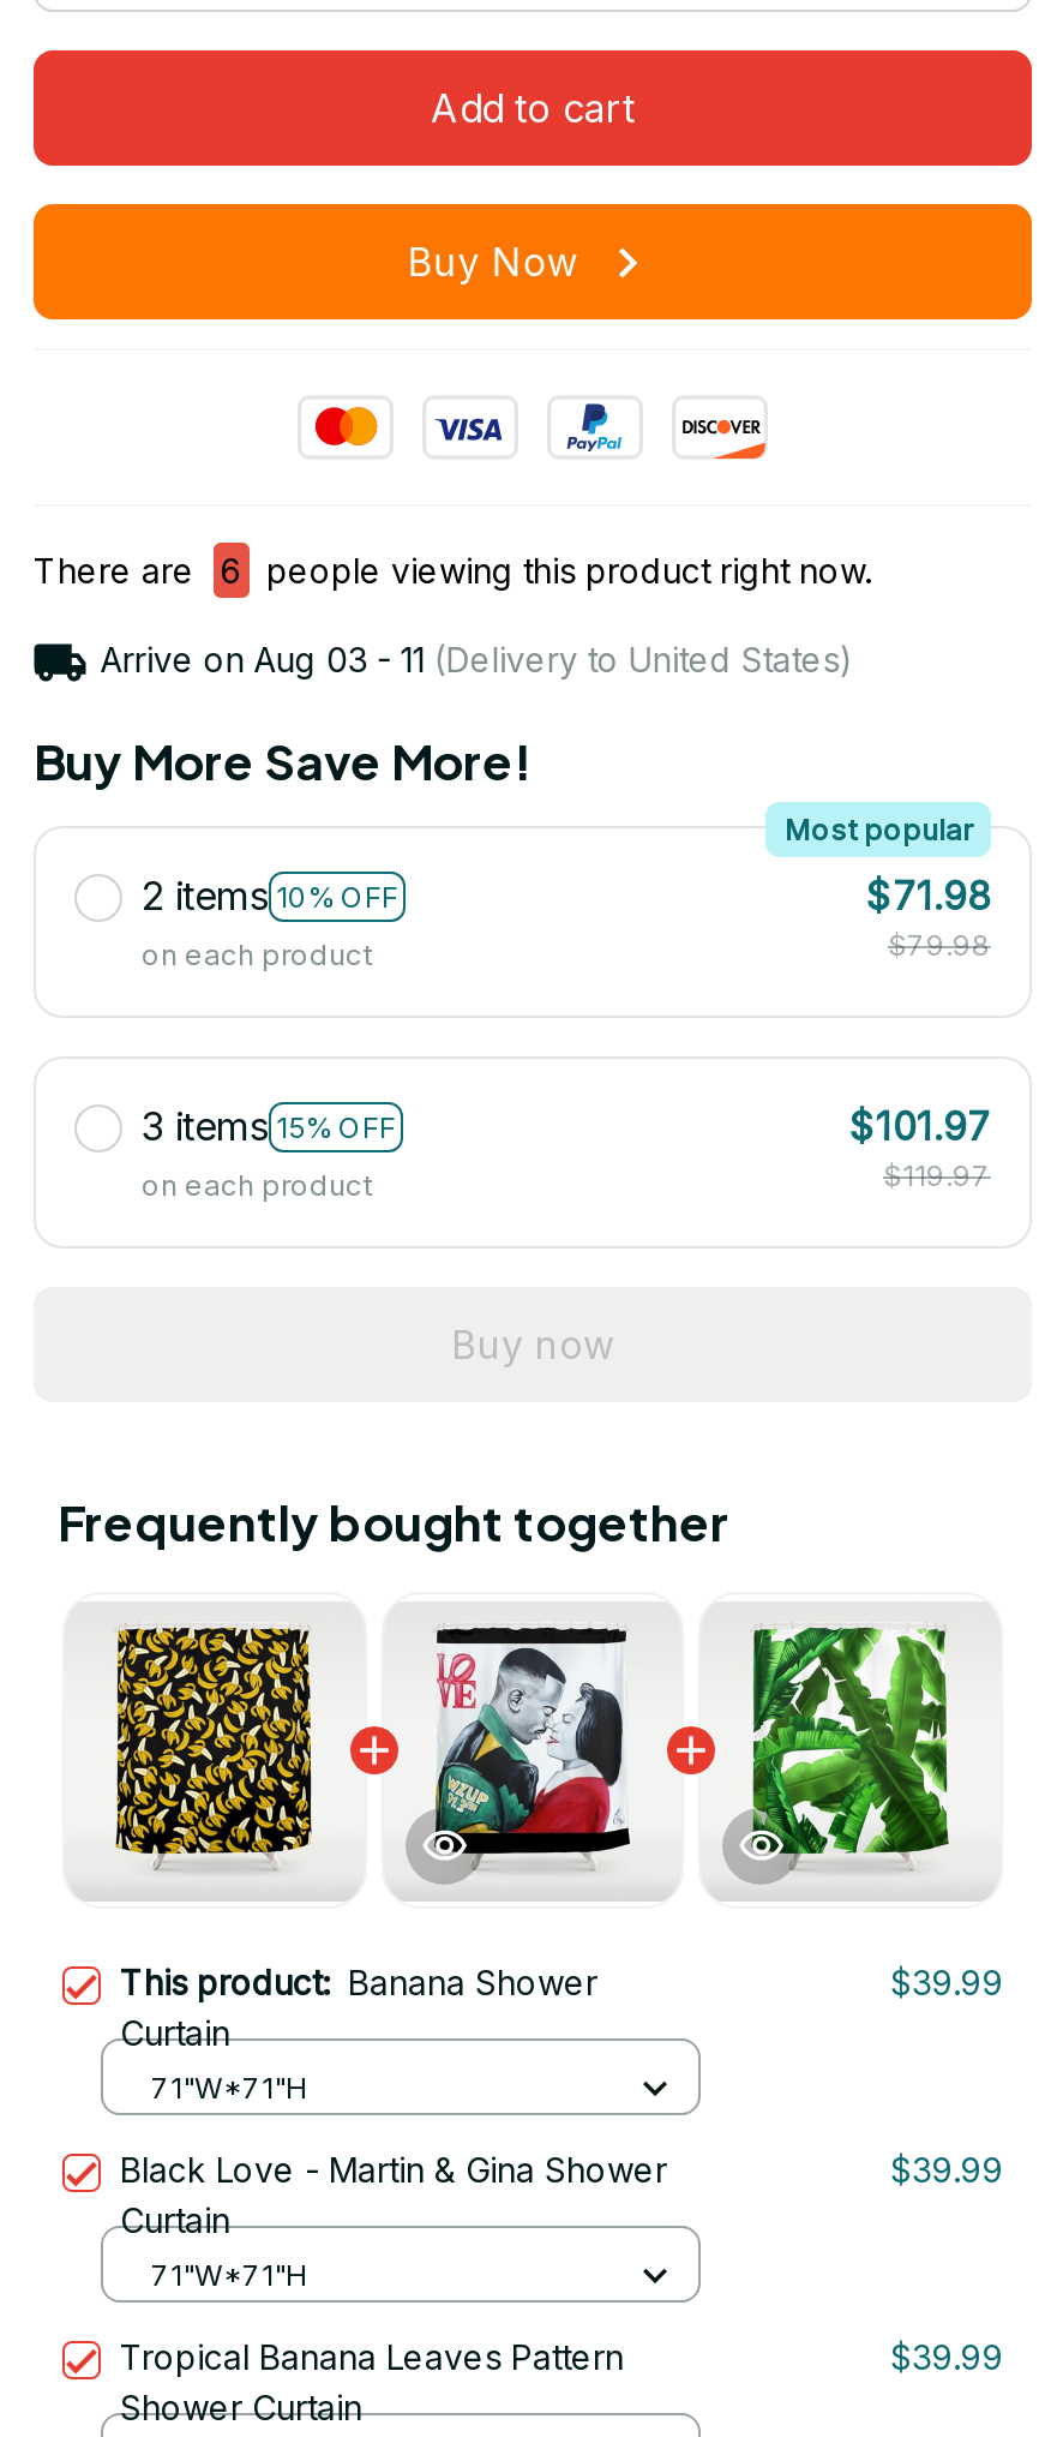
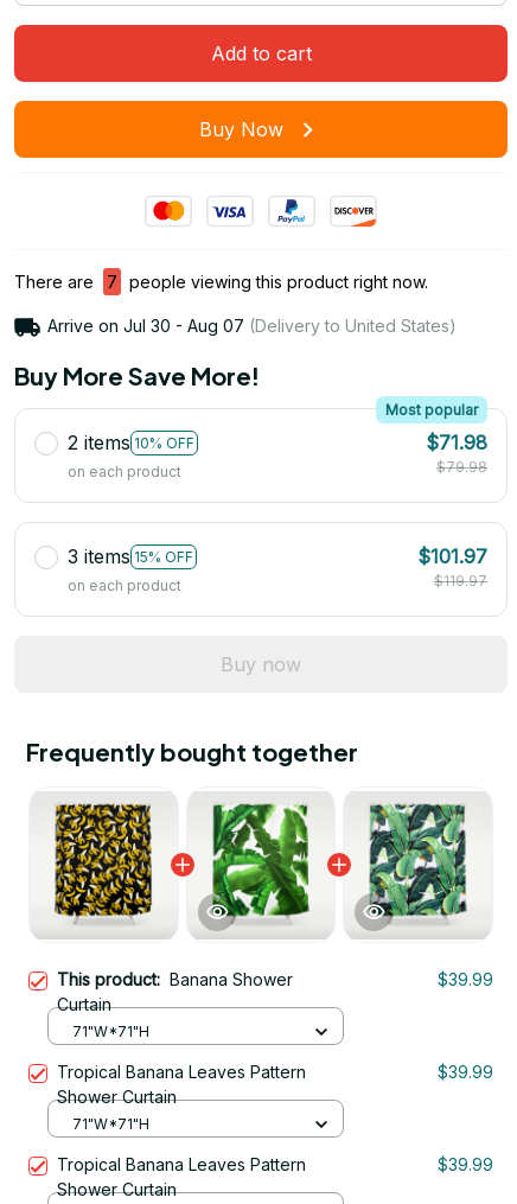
[34,551,871,592] There are 6 people viewing this product right now. -> [14,272,428,292] There are 7 people viewing this product right now.
[100,640,854,680] Arrive on Aug 03 - 11 (Delivery to United States) -> [47,316,456,336] Arrive on Jul 30 - Aug 07 (Delivery to United States)
[434,1625,631,1856] [image] -> [212,804,309,917] [image]
[753,1628,948,1854] [image] -> [369,803,467,917] [image]
[120,2150,667,2241] Black Love - Martin & Gina Shower | Curtain -> [57,1062,306,1107] Tropical Banana Leaves Pattern | Shower Curtain

